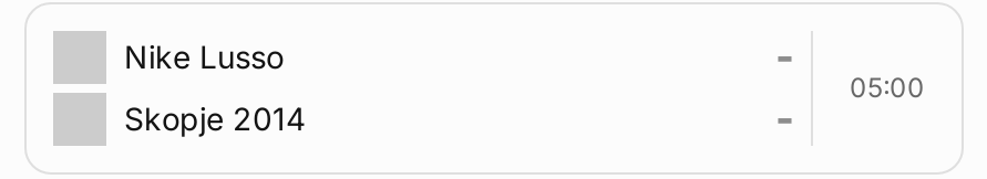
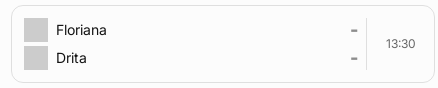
[124,36,284,74] Nike Lusso -> [56,20,107,37] Floriana
[850,70,925,103] 05:00 -> [385,35,415,50] 13:30
[124,98,306,136] Skopje 2014 -> [56,48,87,65] Drita

